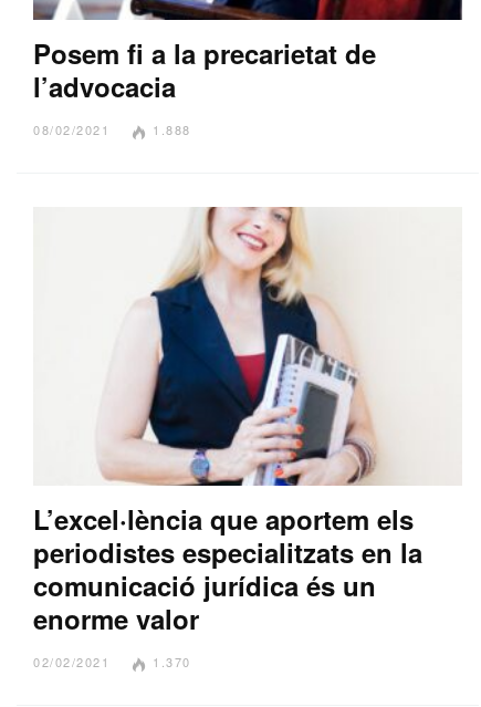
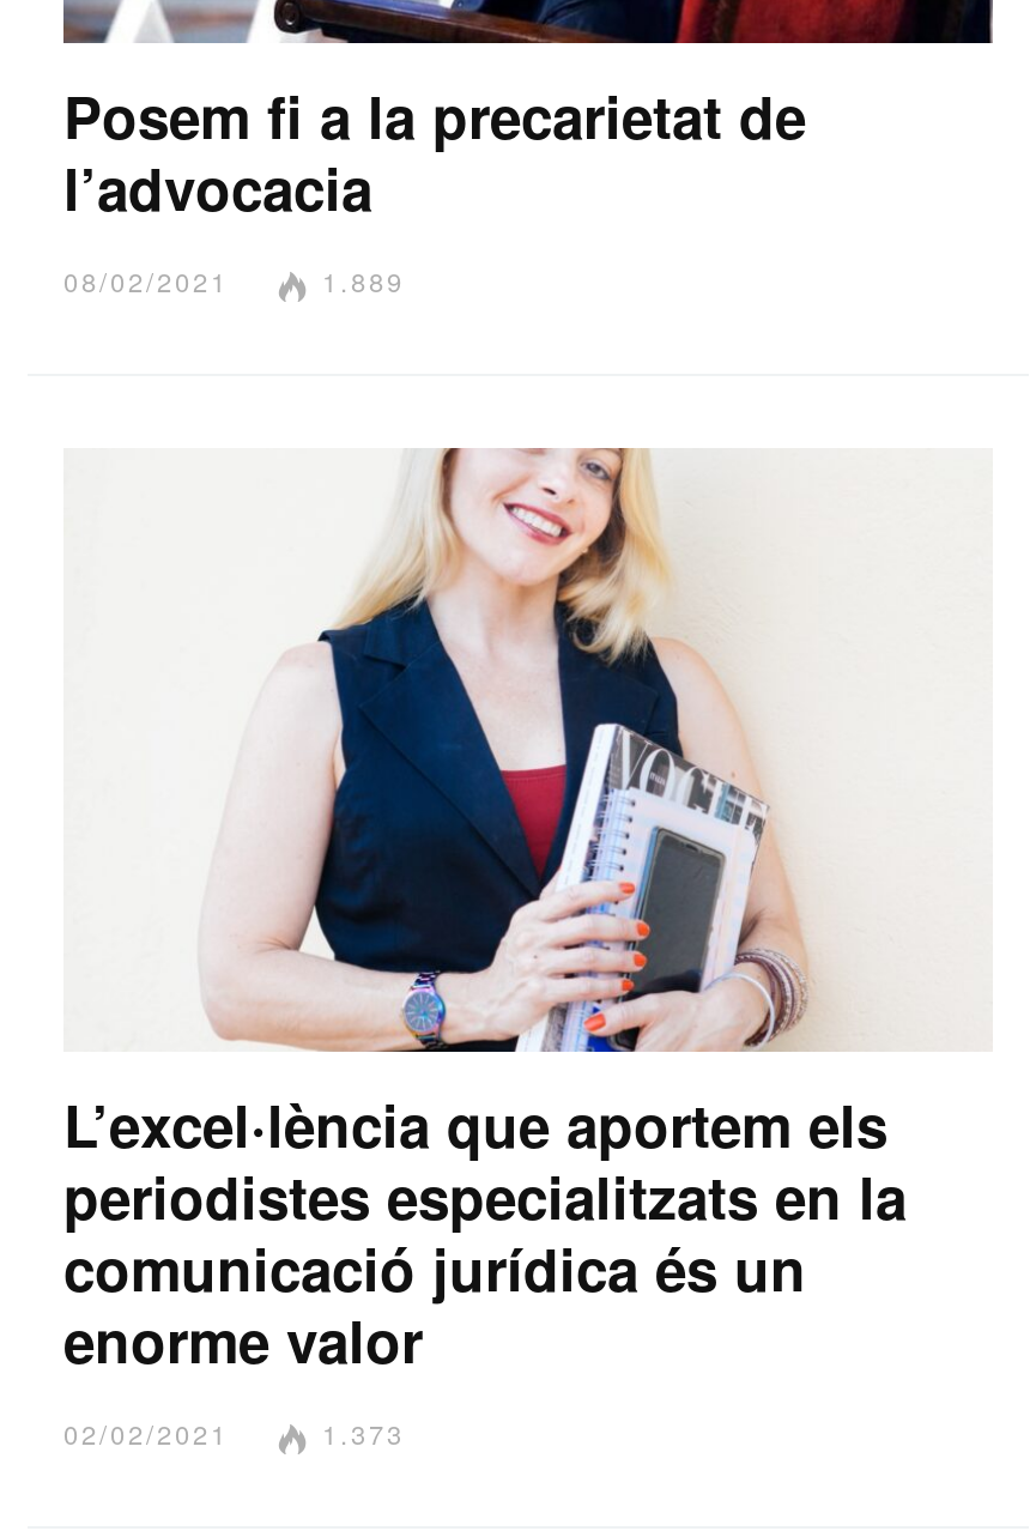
[153,121,191,139] 1.888 -> [322,262,405,300] 1.889
[153,653,191,671] 1.370 -> [322,1415,405,1453] 1.373

